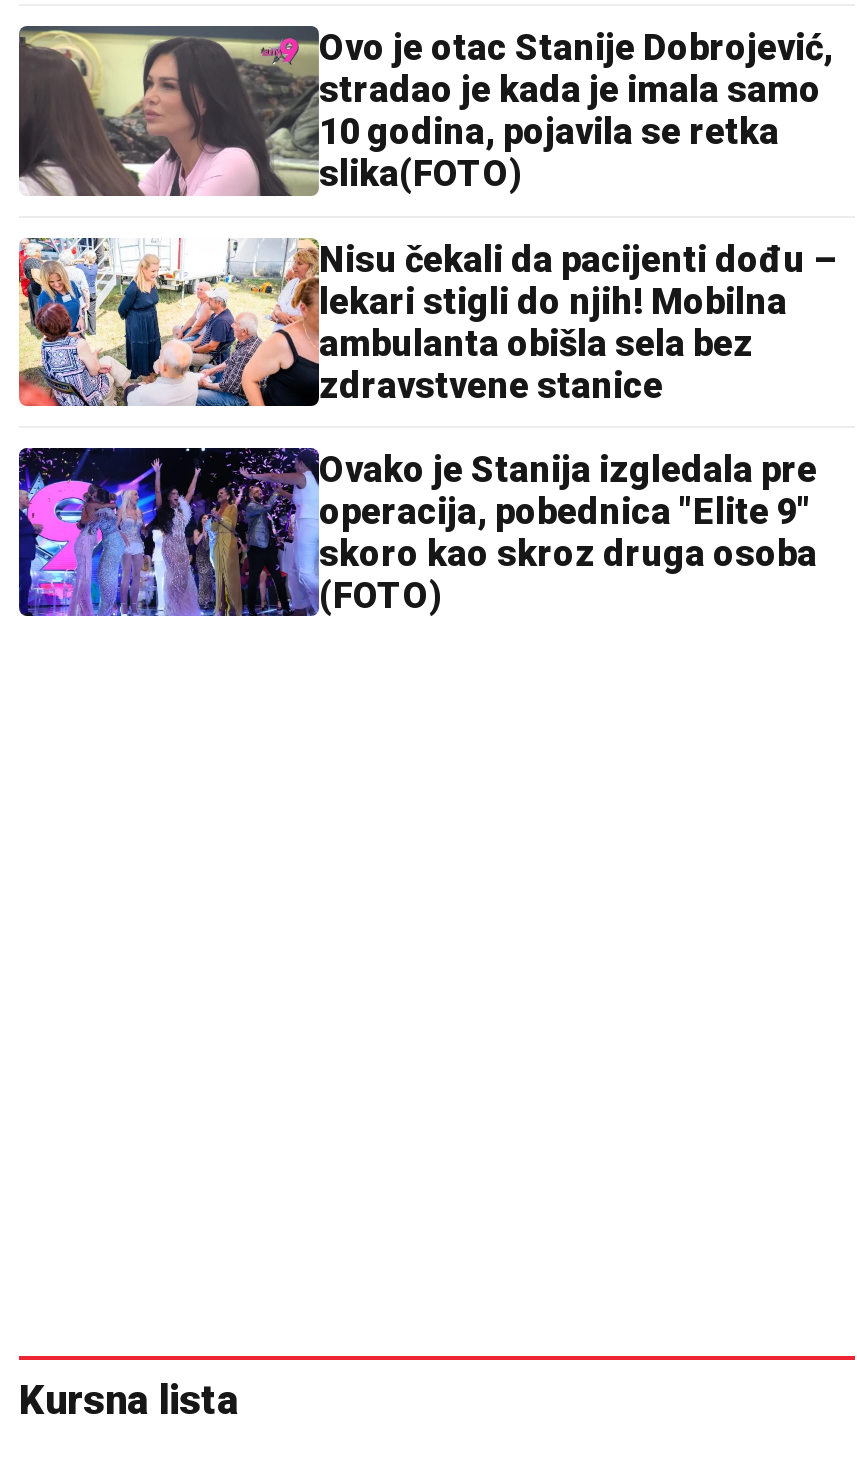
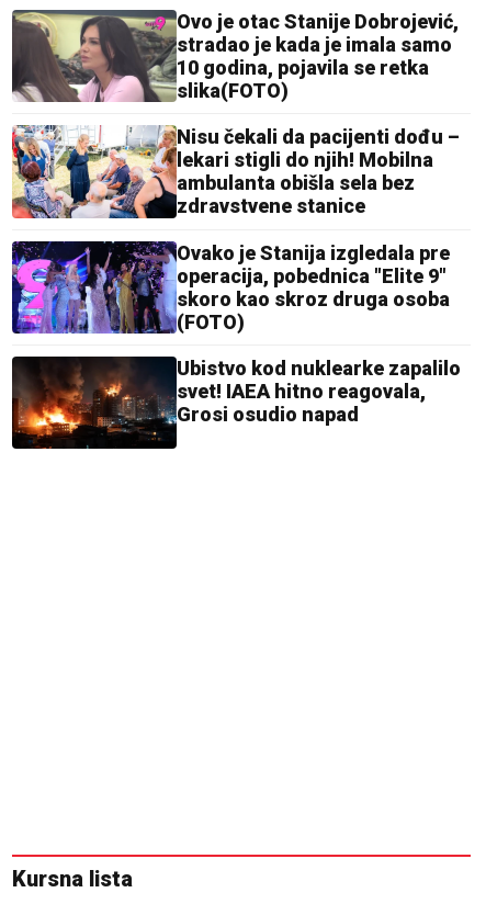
none -> [11,355,461,450] [image] | Ubistvo kod nuklearke zapalilo | svet! IAEA hitno reagovala, | Grosi osudio napad

